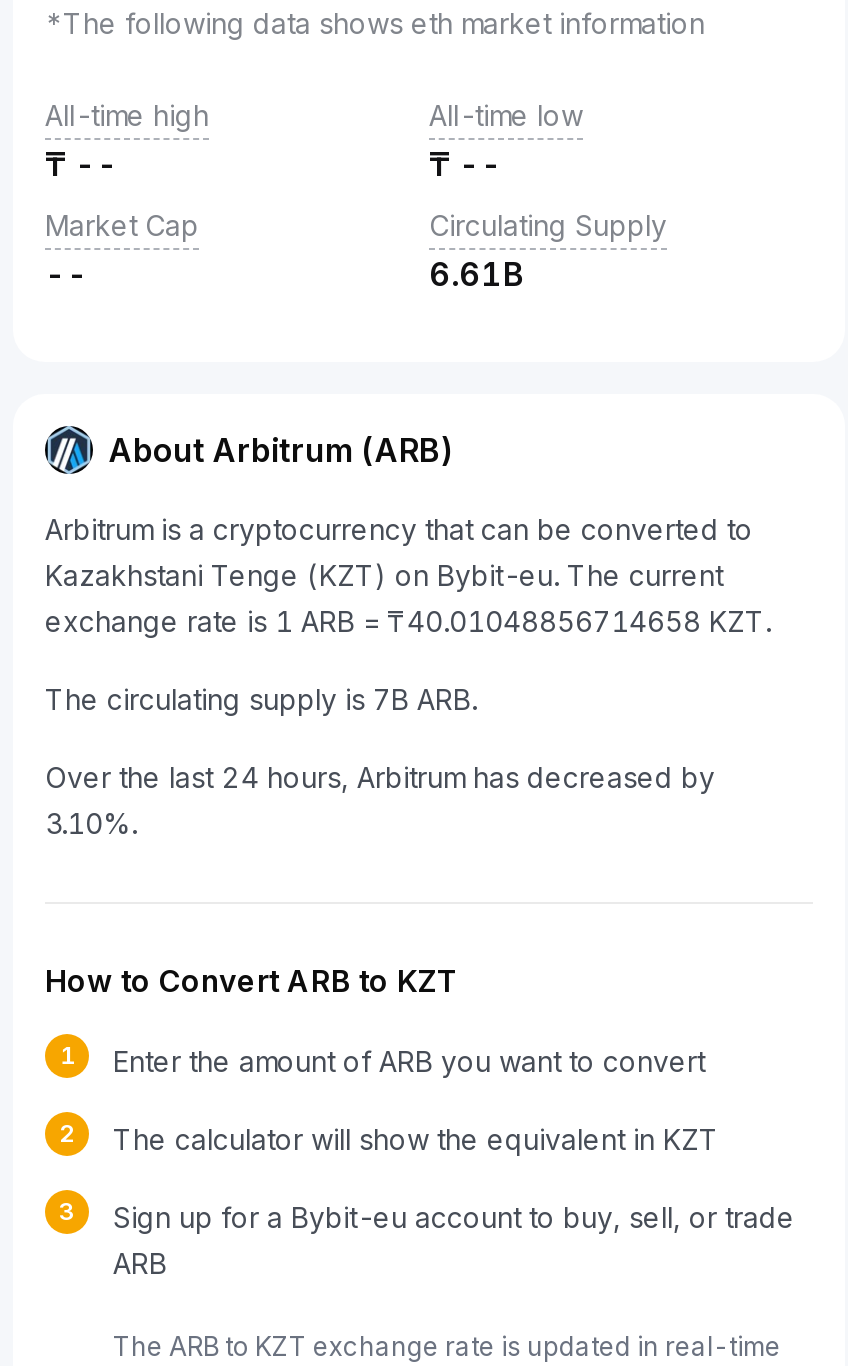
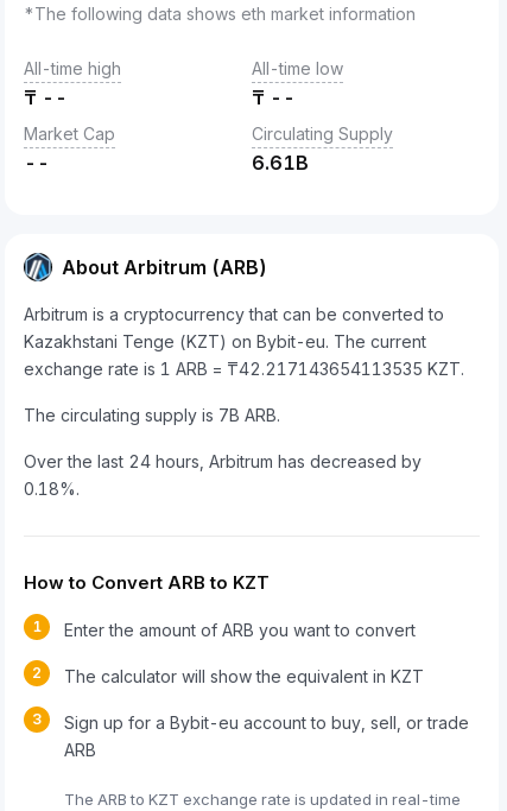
[45,604,771,638] exchange rate is 1 ARB = ₸40.01048856714658 KZT. -> [24,359,464,379] exchange rate is 1 ARB = ₸42.217143654113535 KZT.
[45,806,137,840] 3.10%. -> [24,479,80,499] 0.18%.

